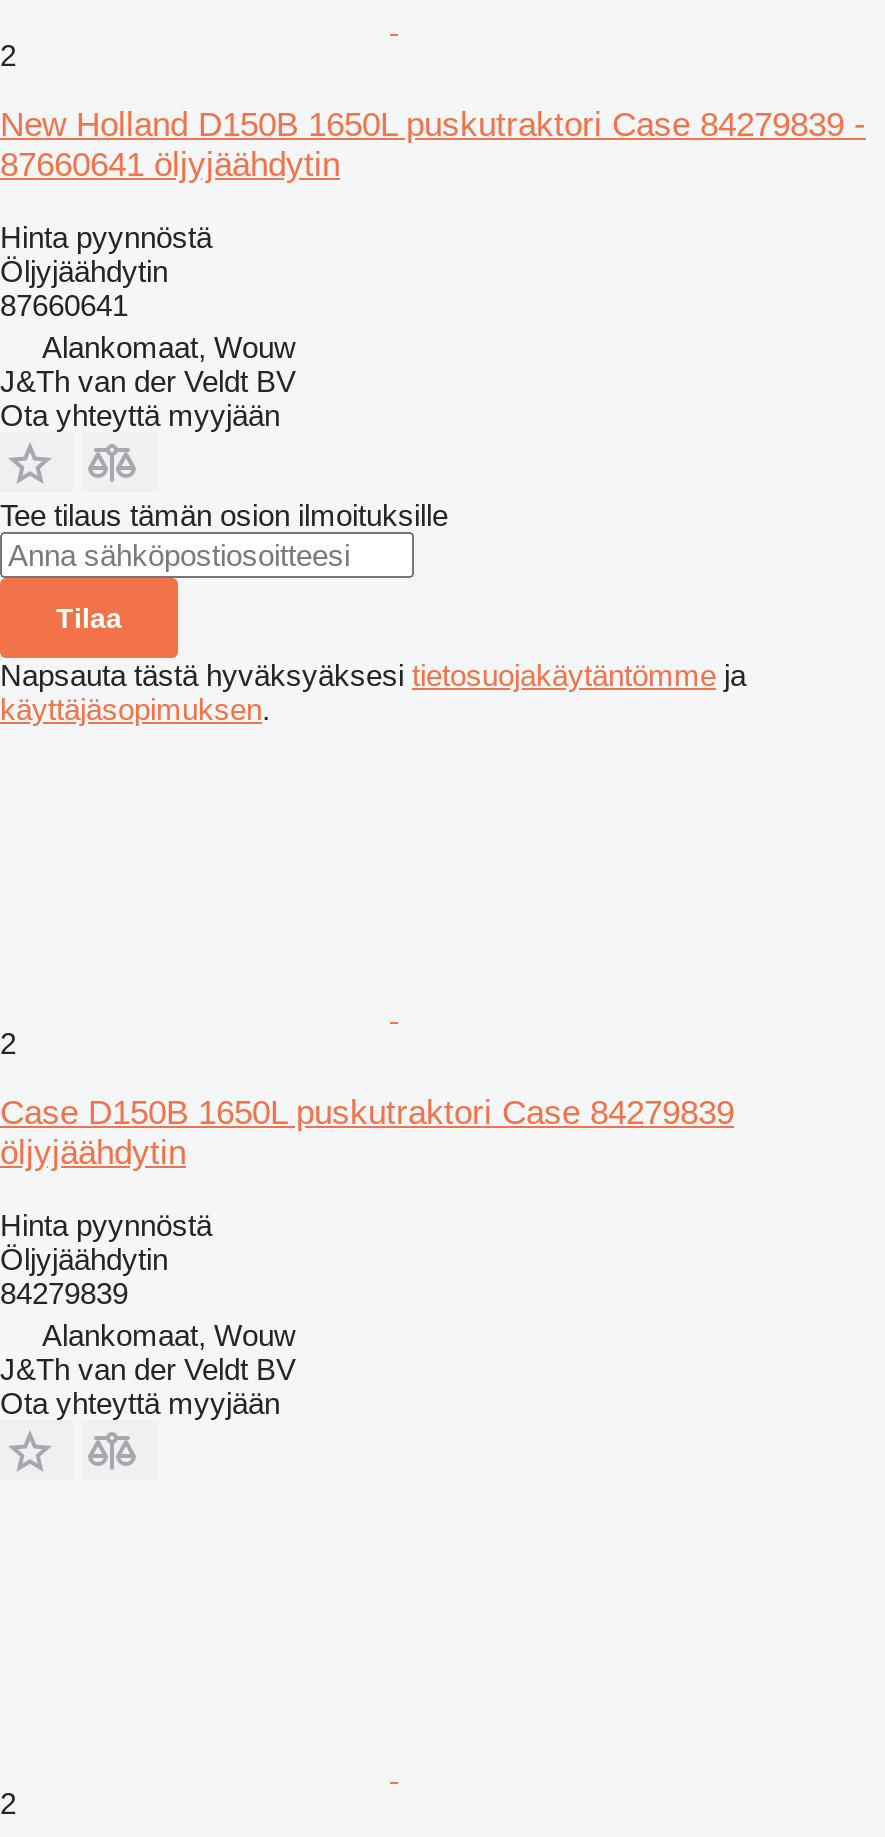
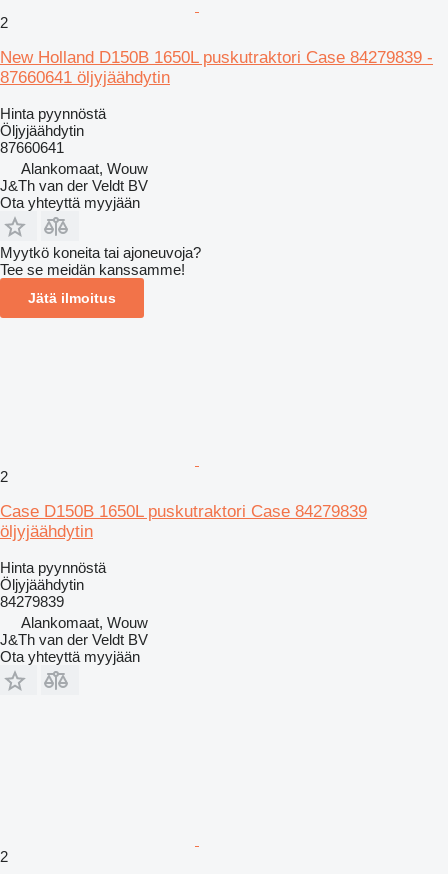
[0,498,746,726] Tee tilaus tämän osion ilmoituksille | Tilaa | Napsauta tästä hyväksyäksesi tietosuojakäytäntömme ja | käyttäjäsopimuksen. -> [0,244,201,306] Myytkö koneita tai ajoneuvoja? | Tee se meidän kanssamme! | Jätä ilmoitus

